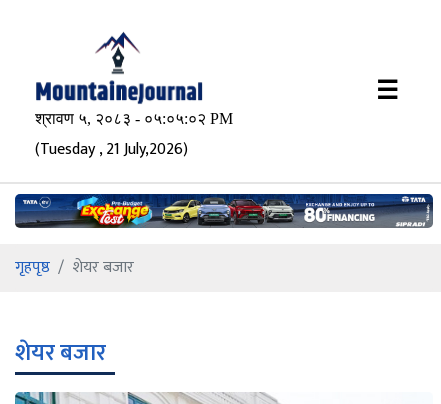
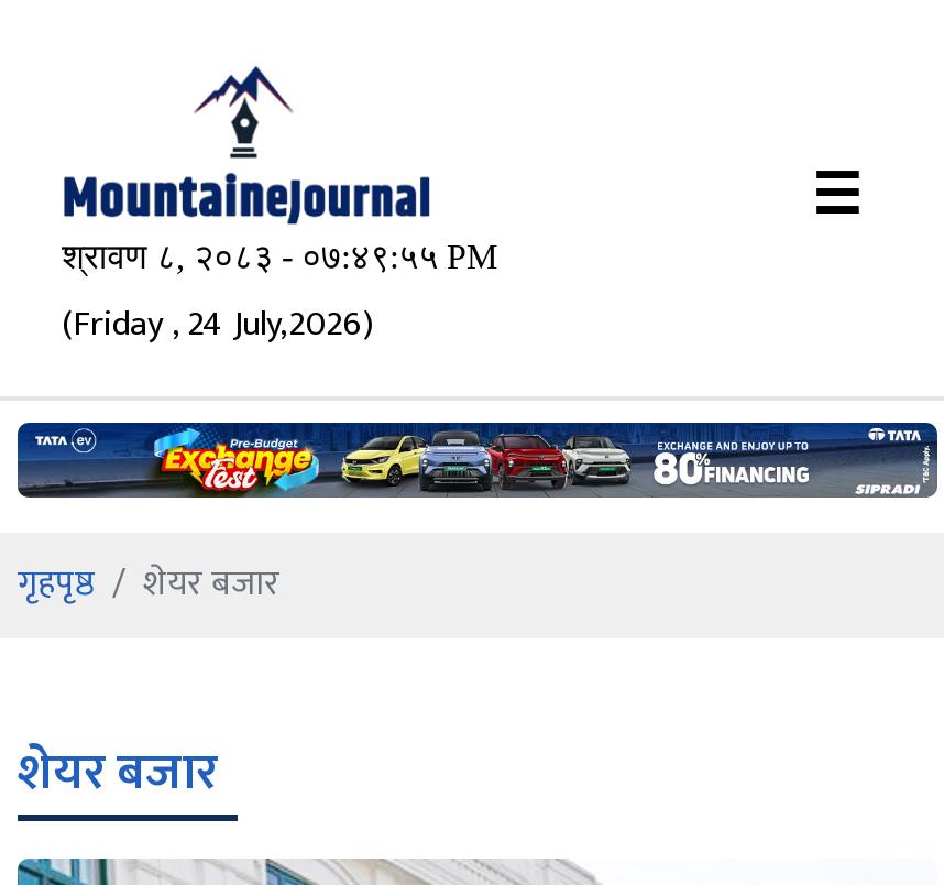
[35,136,188,163] (Tuesday , 21 July,2026) -> [62,295,374,355] (Friday , 24 July,2026)

